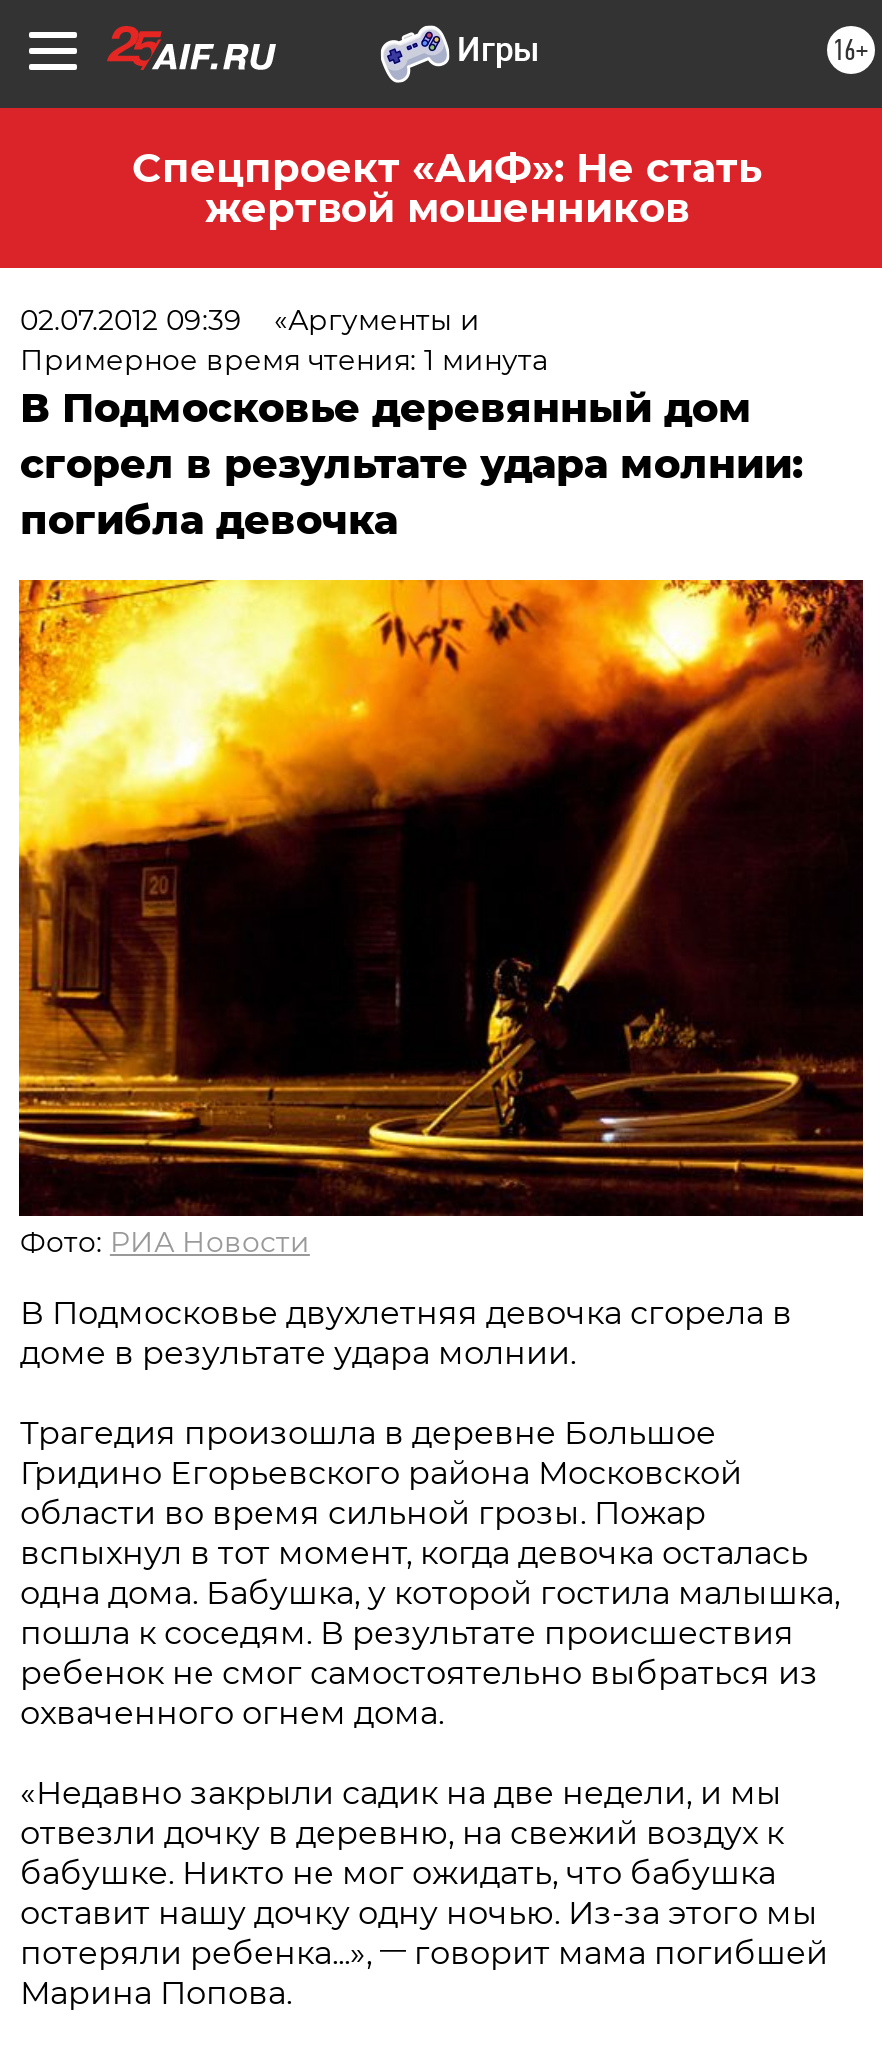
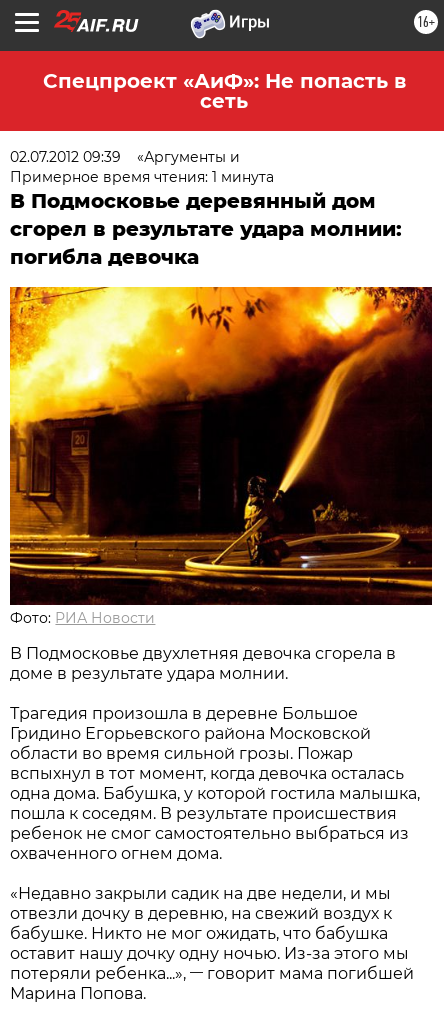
[132,144,762,232] Спецпроект «АиФ»: Не стать | жертвой мошенников -> [42,69,405,113] Спецпроект «АиФ»: Не попасть в | сеть

